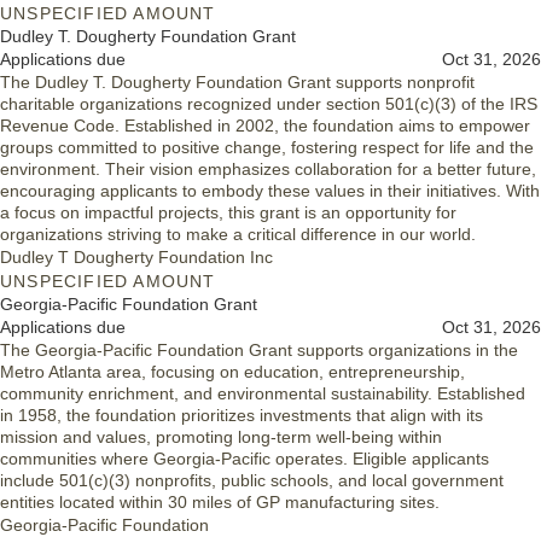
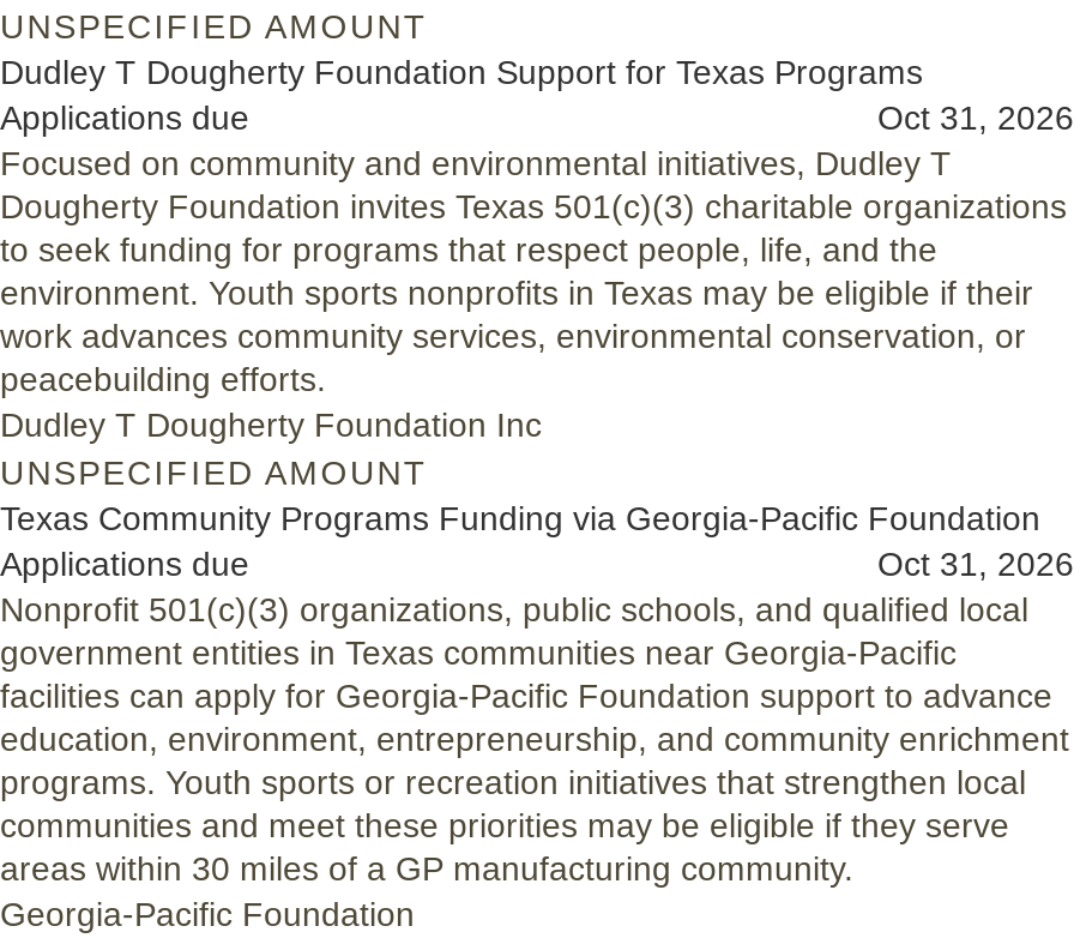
[0,27,296,46] Dudley T. Dougherty Foundation Grant -> [0,53,923,91] Dudley T Dougherty Foundation Support for Texas Programs
[0,72,540,244] The Dudley T. Dougherty Foundation Grant supports nonprofit | charitable organizations recognized under section 501(c)(3) of the IRS | Revenue Code. Established in 2002, the foundation aims to empower | groups committed to positive change, fostering respect for life and the | environment. Their vision emphasizes collaboration for a better future, | encouraging applicants to embody these values in their initiatives. With | a focus on impactful projects, this grant is an opportunity for | organizations striving to make a critical difference in our world. -> [0,144,1067,398] Focused on community and environmental initiatives, Dudley T | Dougherty Foundation invites Texas 501(c)(3) charitable organizations | to seek funding for programs that respect people, life, and the | environment. Youth sports nonprofits in Texas may be eligible if their | work advances community services, environmental conservation, or | peacebuilding efforts.
[0,294,257,314] Georgia-Pacific Foundation Grant -> [0,499,1040,537] Texas Community Programs Funding via Georgia-Pacific Foundation
[0,340,525,512] The Georgia-Pacific Foundation Grant supports organizations in the | Metro Atlanta area, focusing on education, entrepreneurship, | community enrichment, and environmental sustainability. Established | in 1958, the foundation prioritizes investments that align with its | mission and values, promoting long-term well-being within | communities where Georgia-Pacific operates. Eligible applicants | include 501(c)(3) nonprofits, public schools, and local government | entities located within 30 miles of GP manufacturing sites. -> [0,590,1069,888] Nonprofit 501(c)(3) organizations, public schools, and qualified local | government entities in Texas communities near Georgia-Pacific | facilities can apply for Georgia-Pacific Foundation support to advance | education, environment, entrepreneurship, and community enrichment | programs. Youth sports or recreation initiatives that strengthen local | communities and meet these priorities may be eligible if they serve | areas within 30 miles of a GP manufacturing community.

